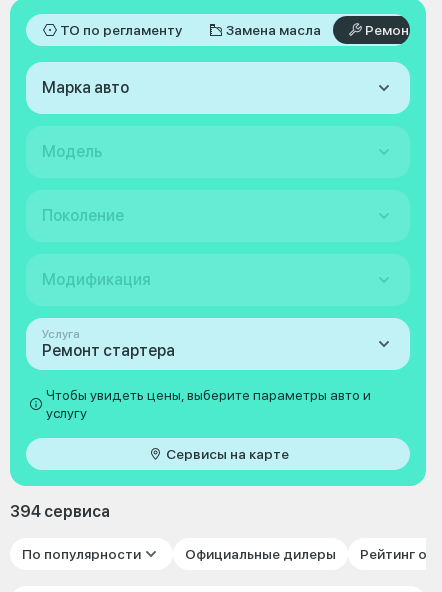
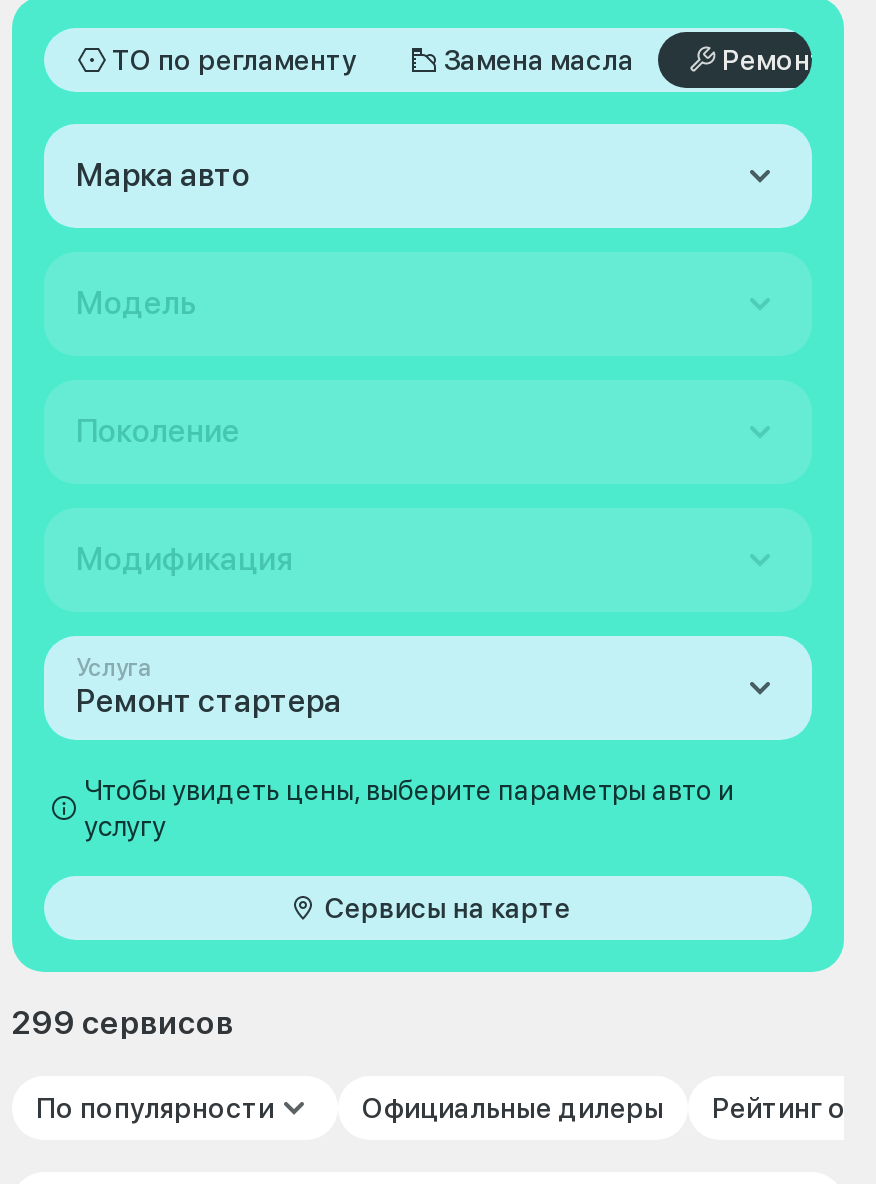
[10,502,110,521] 394 сервиса -> [12,1004,234,1042] 299 сервисов

